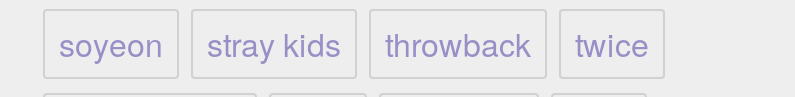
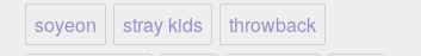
[575,21,649,67] twice -> none

